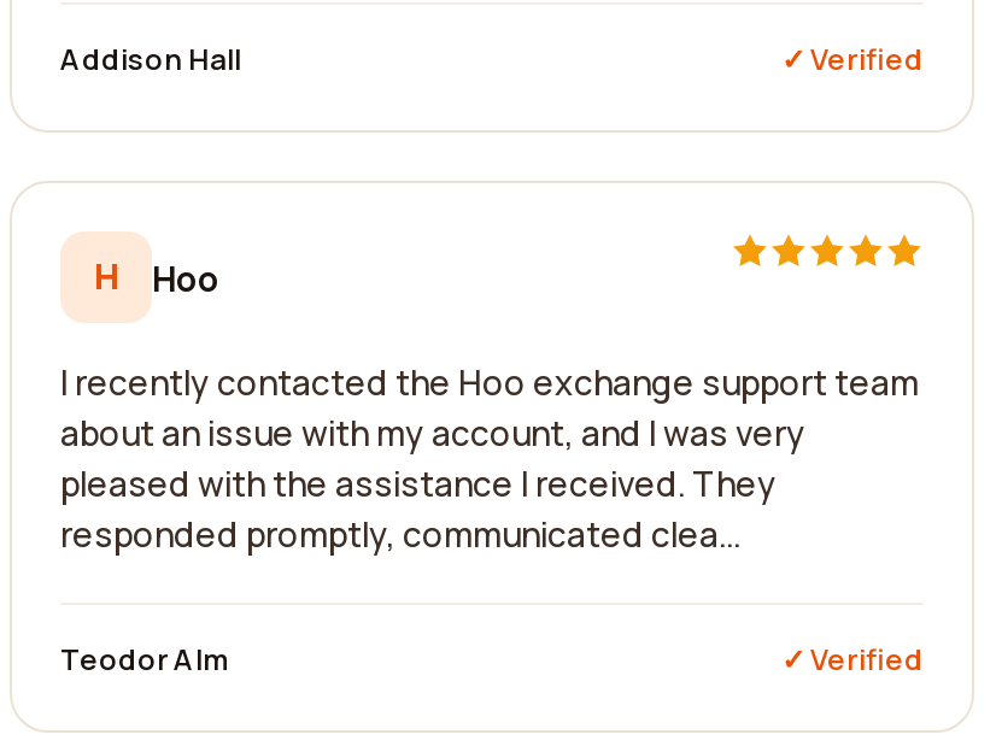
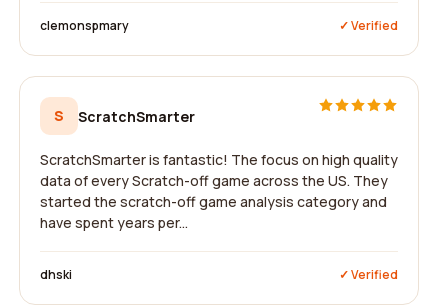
[60,39,241,80] Addison Hall -> [40,17,129,34] clemonspmary
[94,253,219,300] H | Hoo -> [54,106,195,125] S | ScratchSmarter
[60,359,919,557] I recently contacted the Hoo exchange support team | about an issue with my account, and I was very | pleased with the assistance I received. They | responded promptly, communicated clea... -> [40,150,398,232] ScratchSmarter is fantastic! The focus on high quality | data of every Scratch-off game across the US. They | started the scratch-off game analysis category and | have spent years per...
[60,639,229,680] Teodor Alm -> [40,266,72,283] dhski

